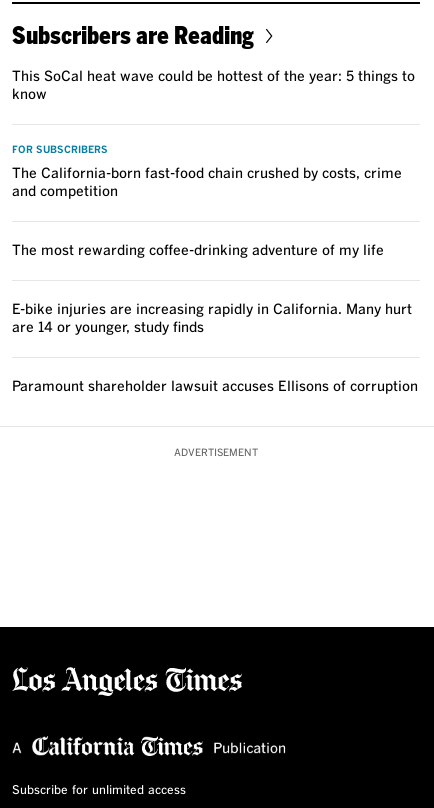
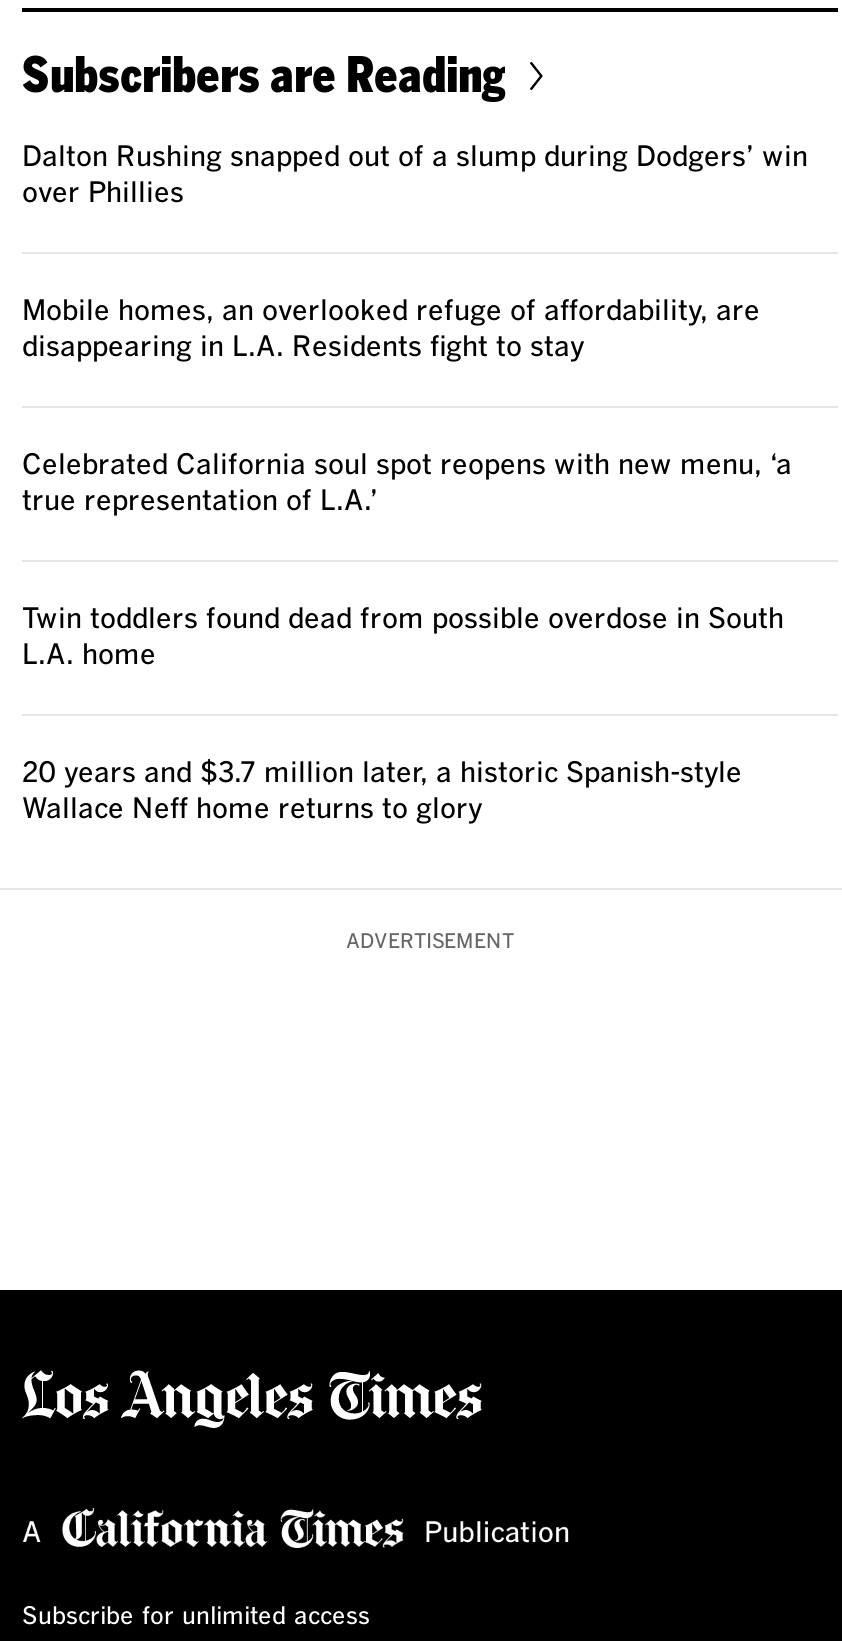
[12,70,415,102] This SoCal heat wave could be hottest of the year: 5 things to | know -> [22,144,808,208] Dalton Rushing snapped out of a slump during Dodgers’ win | over Phillies
[12,145,402,199] FOR SUBSCRIBERS | The California-born fast-food chain crushed by costs, crime | and competition -> [22,298,760,362] Mobile homes, an overlooked refuge of affordability, are | disappearing in L.A. Residents fight to stay
[12,244,384,258] The most rewarding coffee-drinking adventure of my life -> [22,452,792,516] Celebrated California soul spot reopens with new menu, ‘a | true representation of L.A.’
[12,303,412,335] E-bike injuries are increasing rapidly in California. Many hurt | are 14 or younger, study finds -> [22,606,784,670] Twin toddlers found dead from possible overdose in South | L.A. home
[12,380,418,394] Paramount shareholder lawsuit accuses Ellisons of corruption -> [22,760,742,824] 20 years and $3.7 million later, a historic Spanish-style | Wallace Neff home returns to glory

